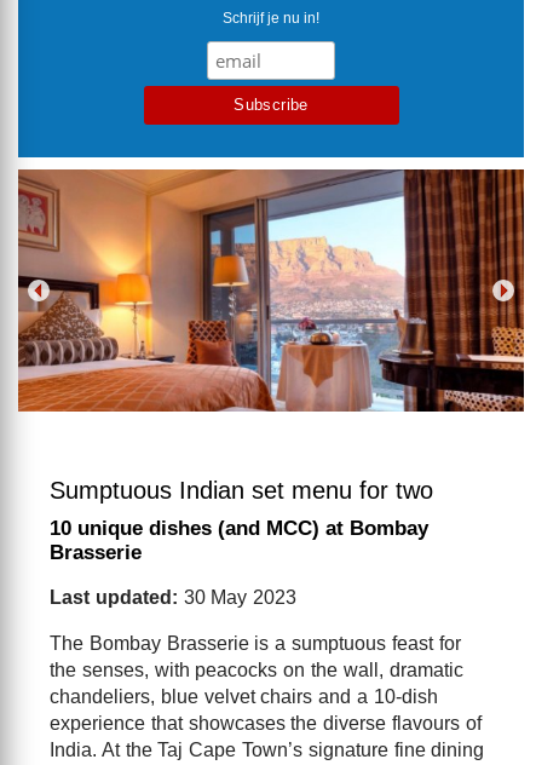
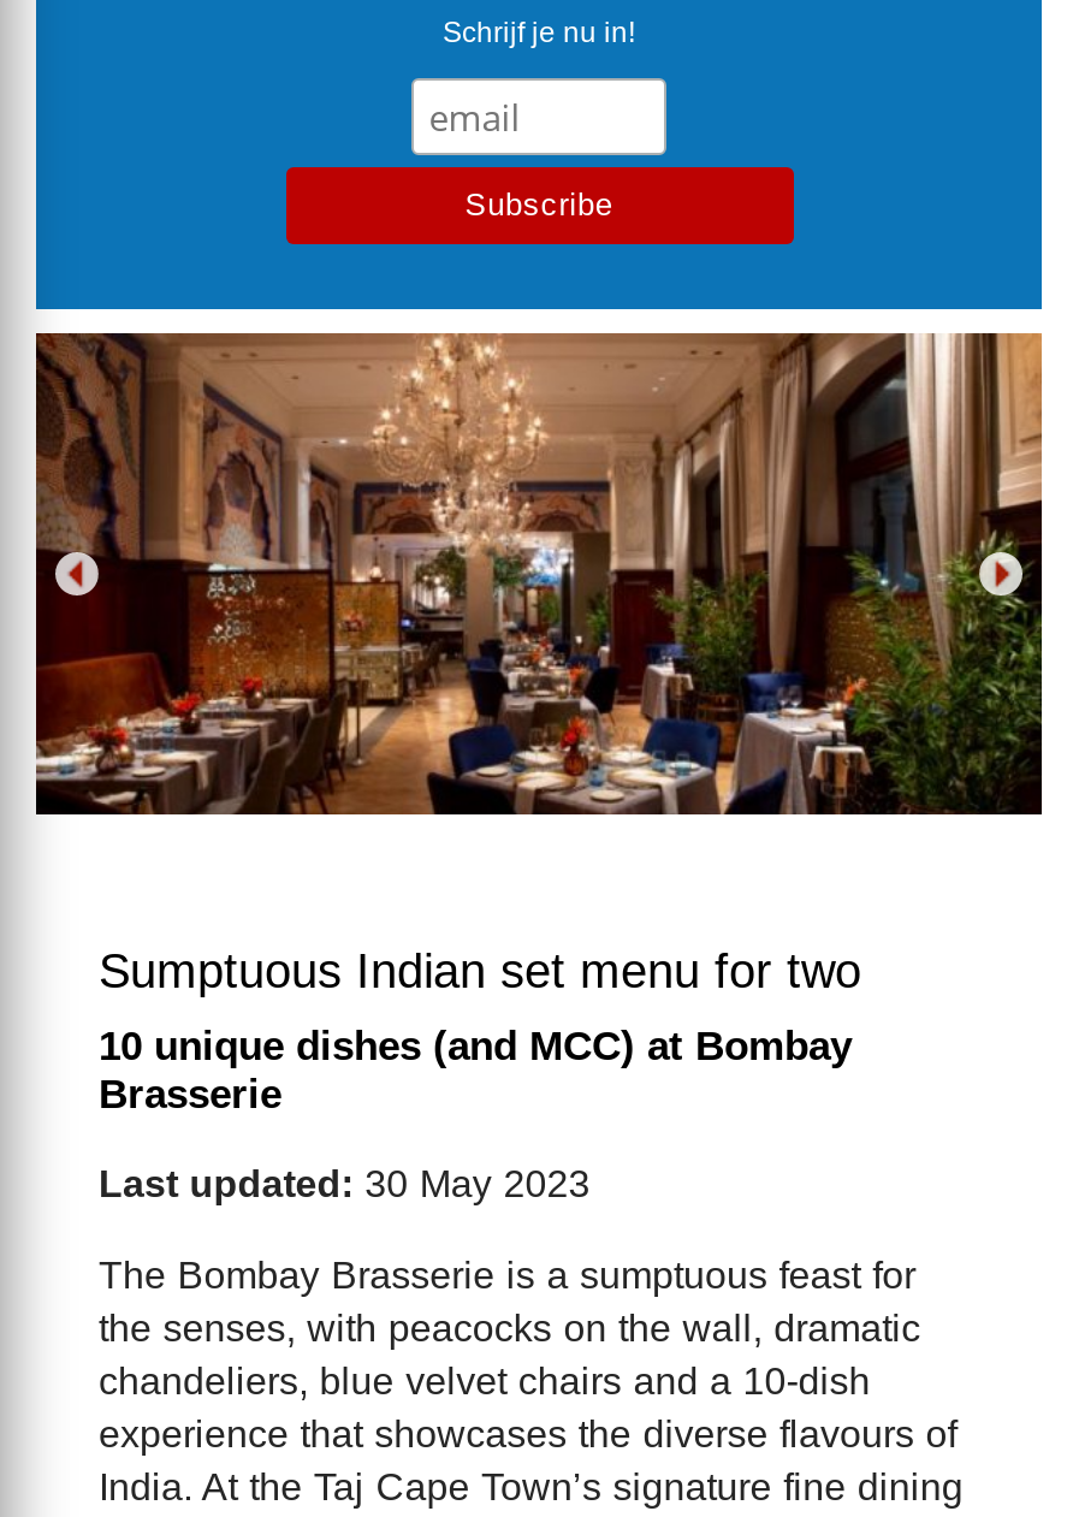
[17,168,525,413] [image] -> [34,331,1044,817] [image]

